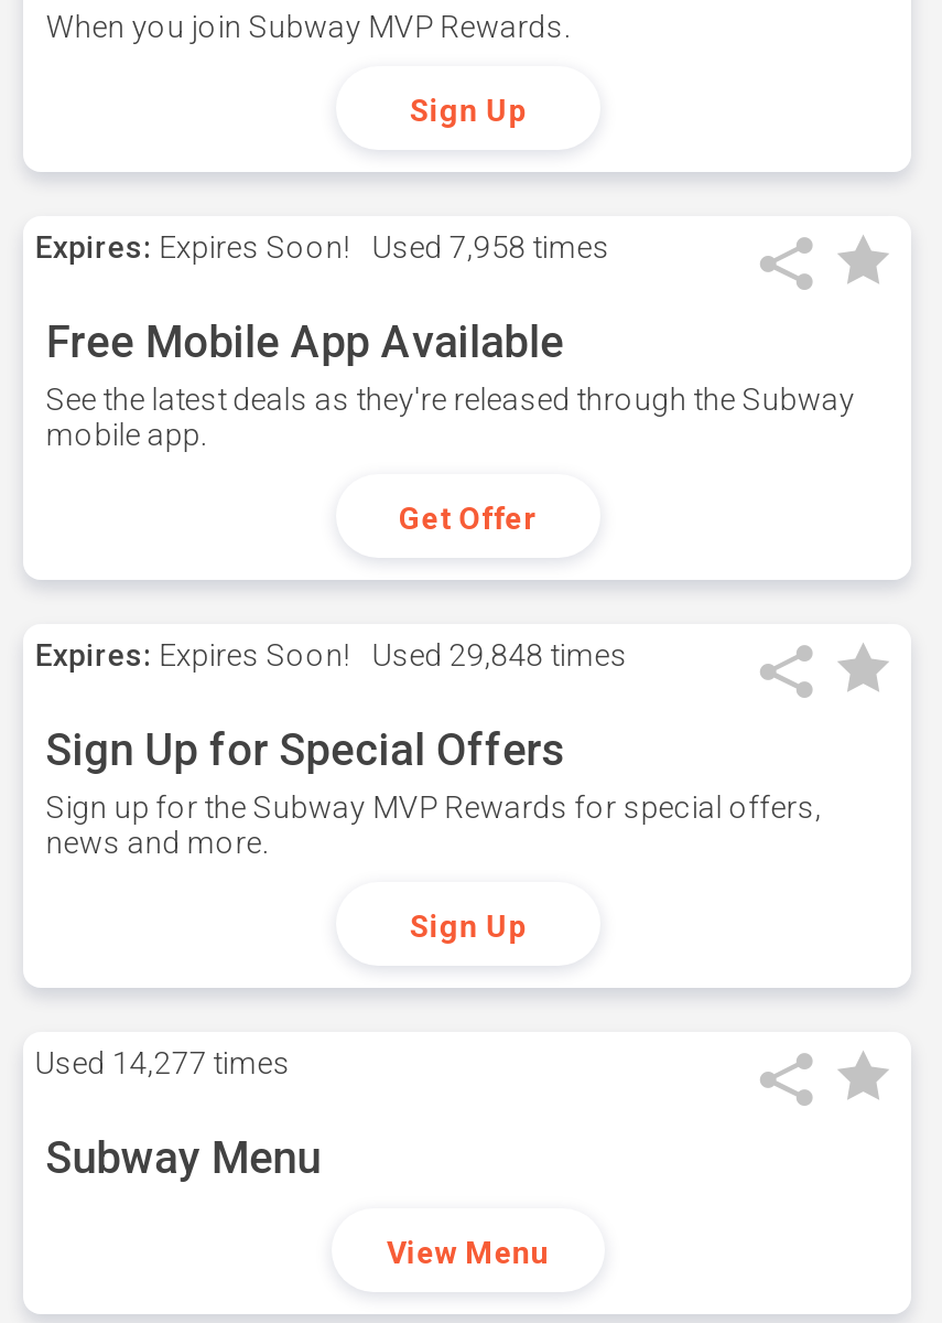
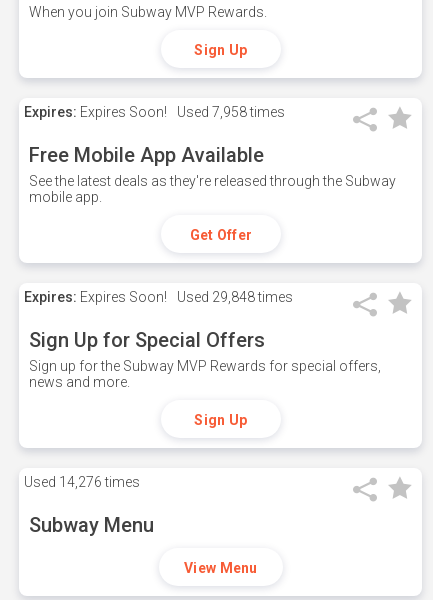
[35,1045,291,1080] Used 14,277 times -> [24,474,140,490] Used 14,276 times

